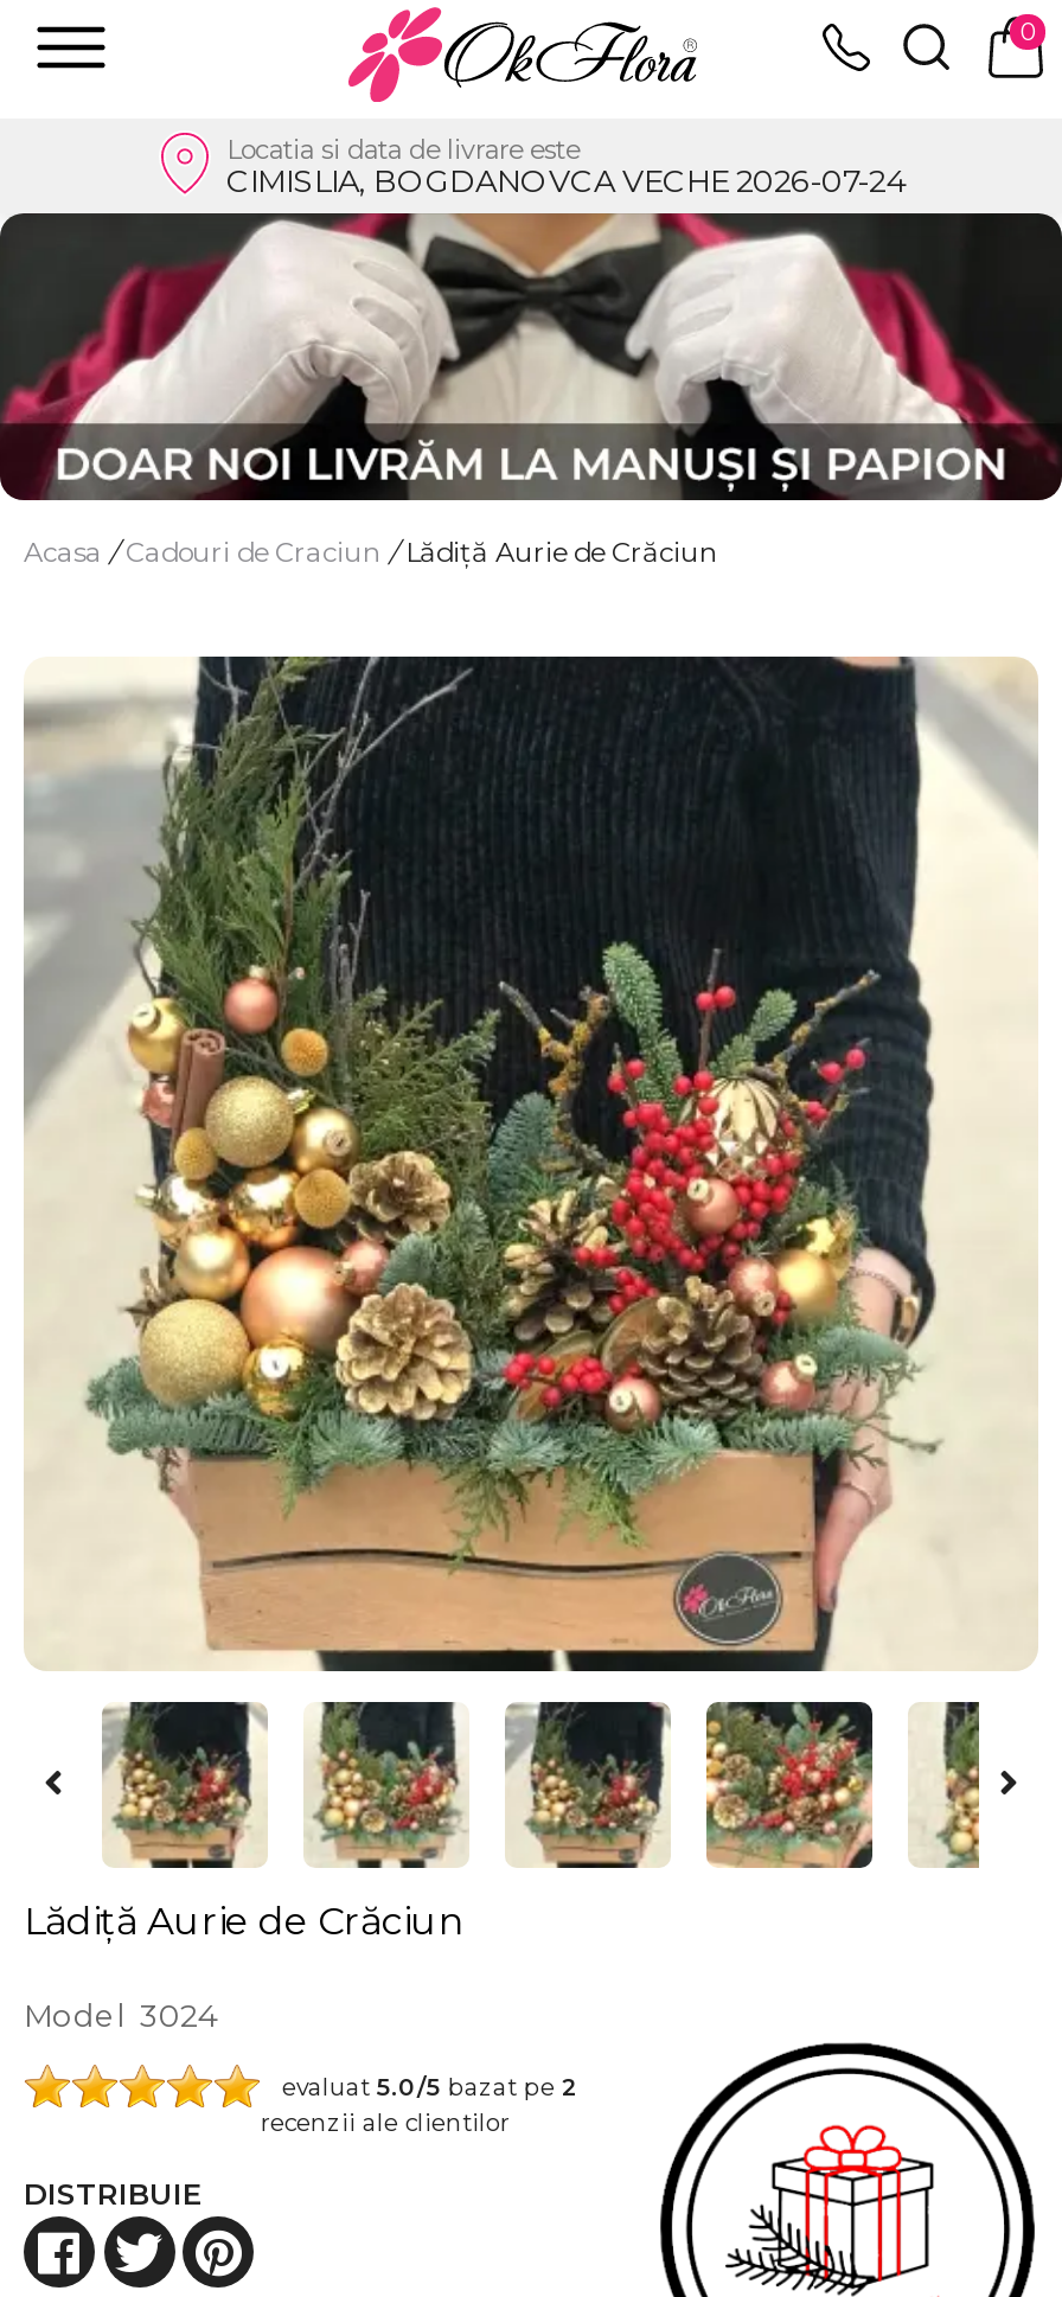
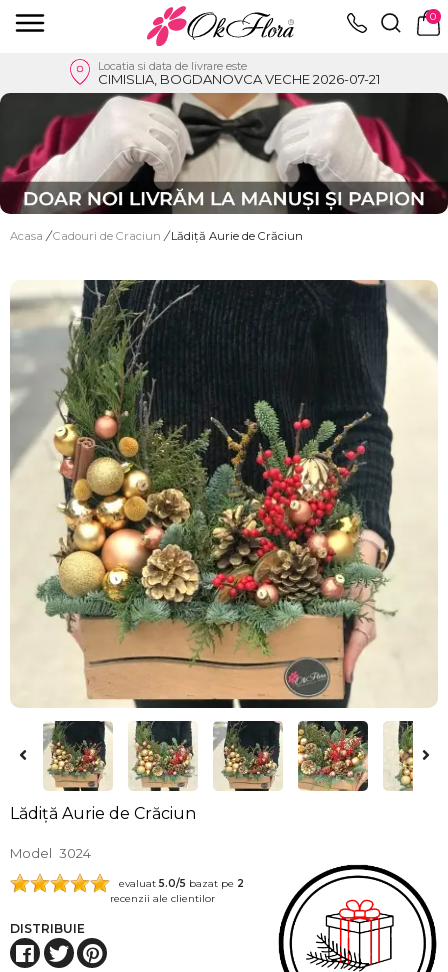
[226,160,904,198] CIMISLIA, BOGDANOVCA VECHE 2026-07-24 -> [97,71,379,87] CIMISLIA, BOGDANOVCA VECHE 2026-07-21

